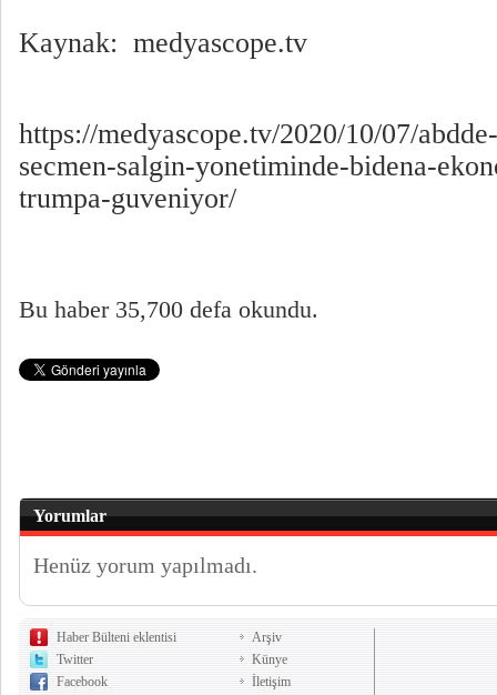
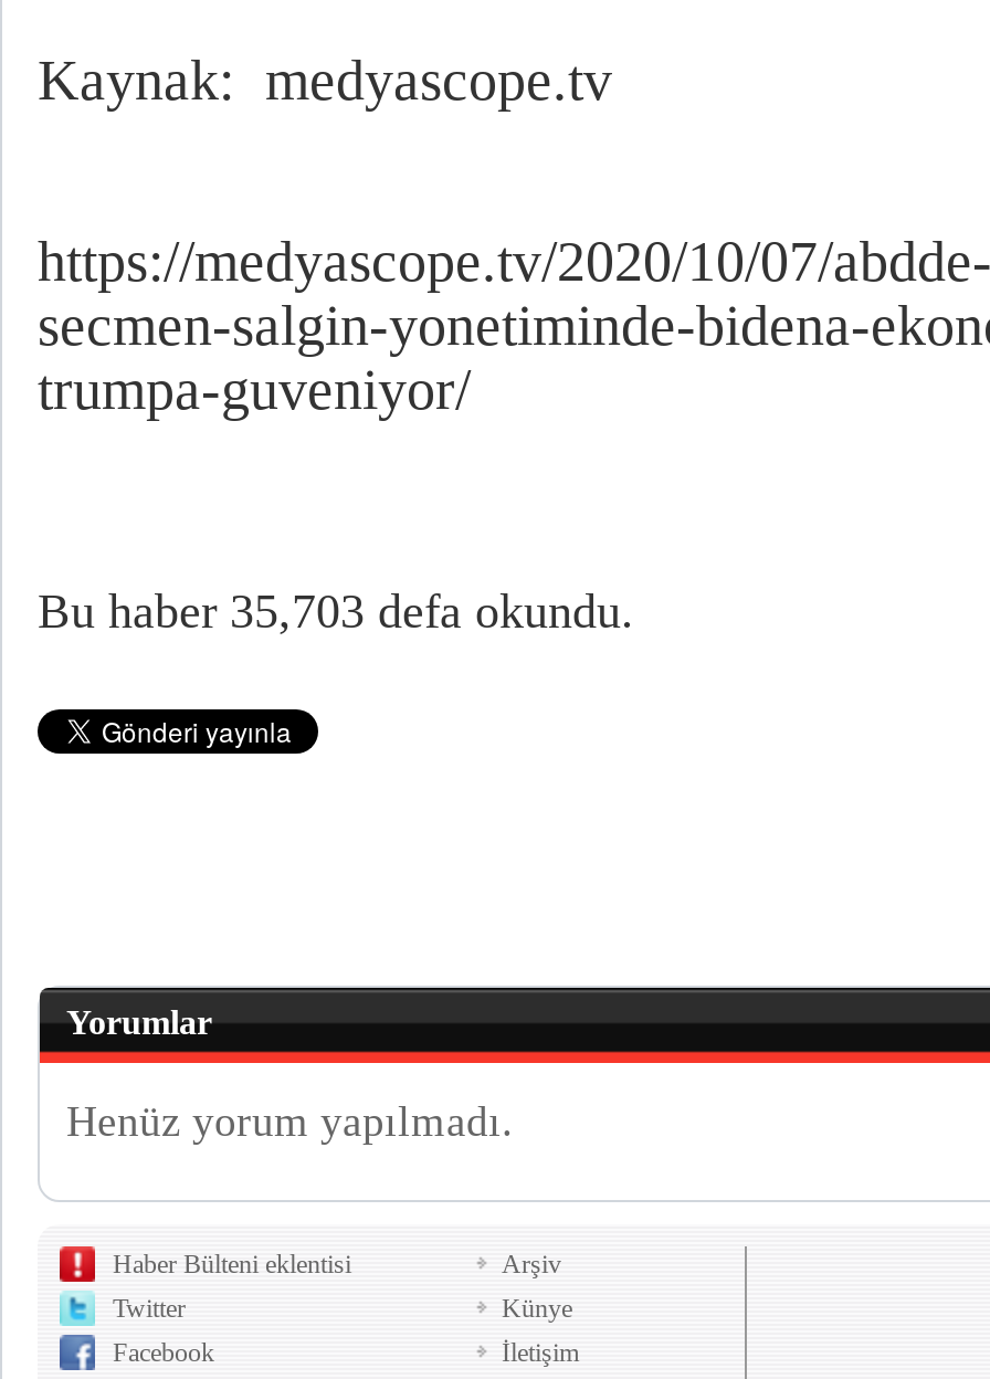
[19,296,318,323] Bu haber 35,700 defa okundu. -> [38,585,634,638] Bu haber 35,703 defa okundu.

